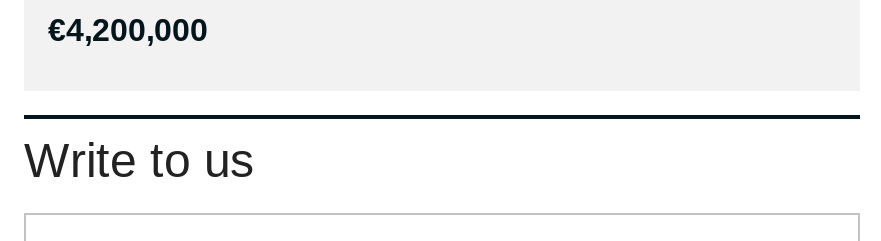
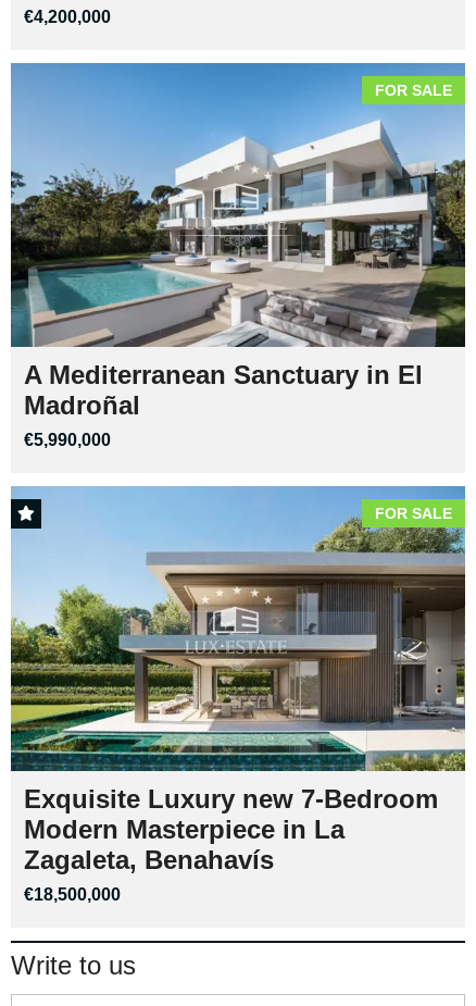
none -> [10,62,466,348] [image] | FOR SALE
none -> [10,485,466,772] [image] | FOR SALE
none -> [24,360,423,450] A Mediterranean Sanctuary in El | Madroñal | €5,990,000
none -> [24,784,438,903] Exquisite Luxury new 7-Bedroom | Modern Masterpiece in La | Zagaleta, Benahavís | €18,500,000

